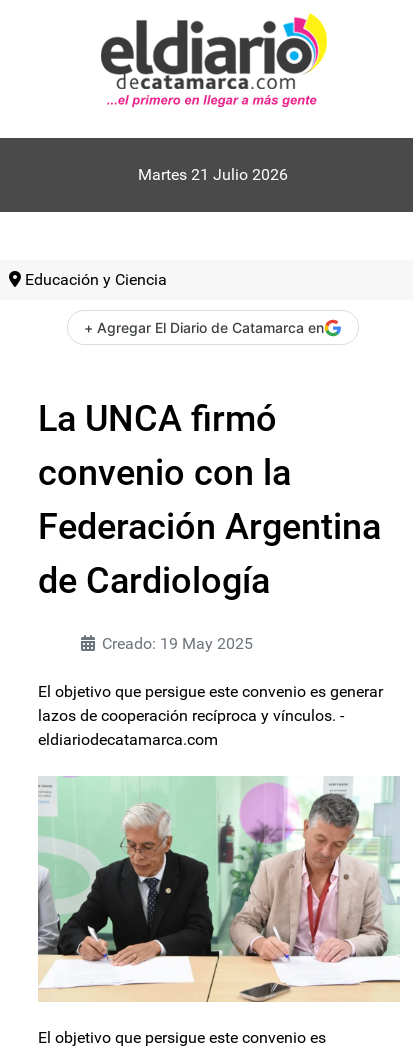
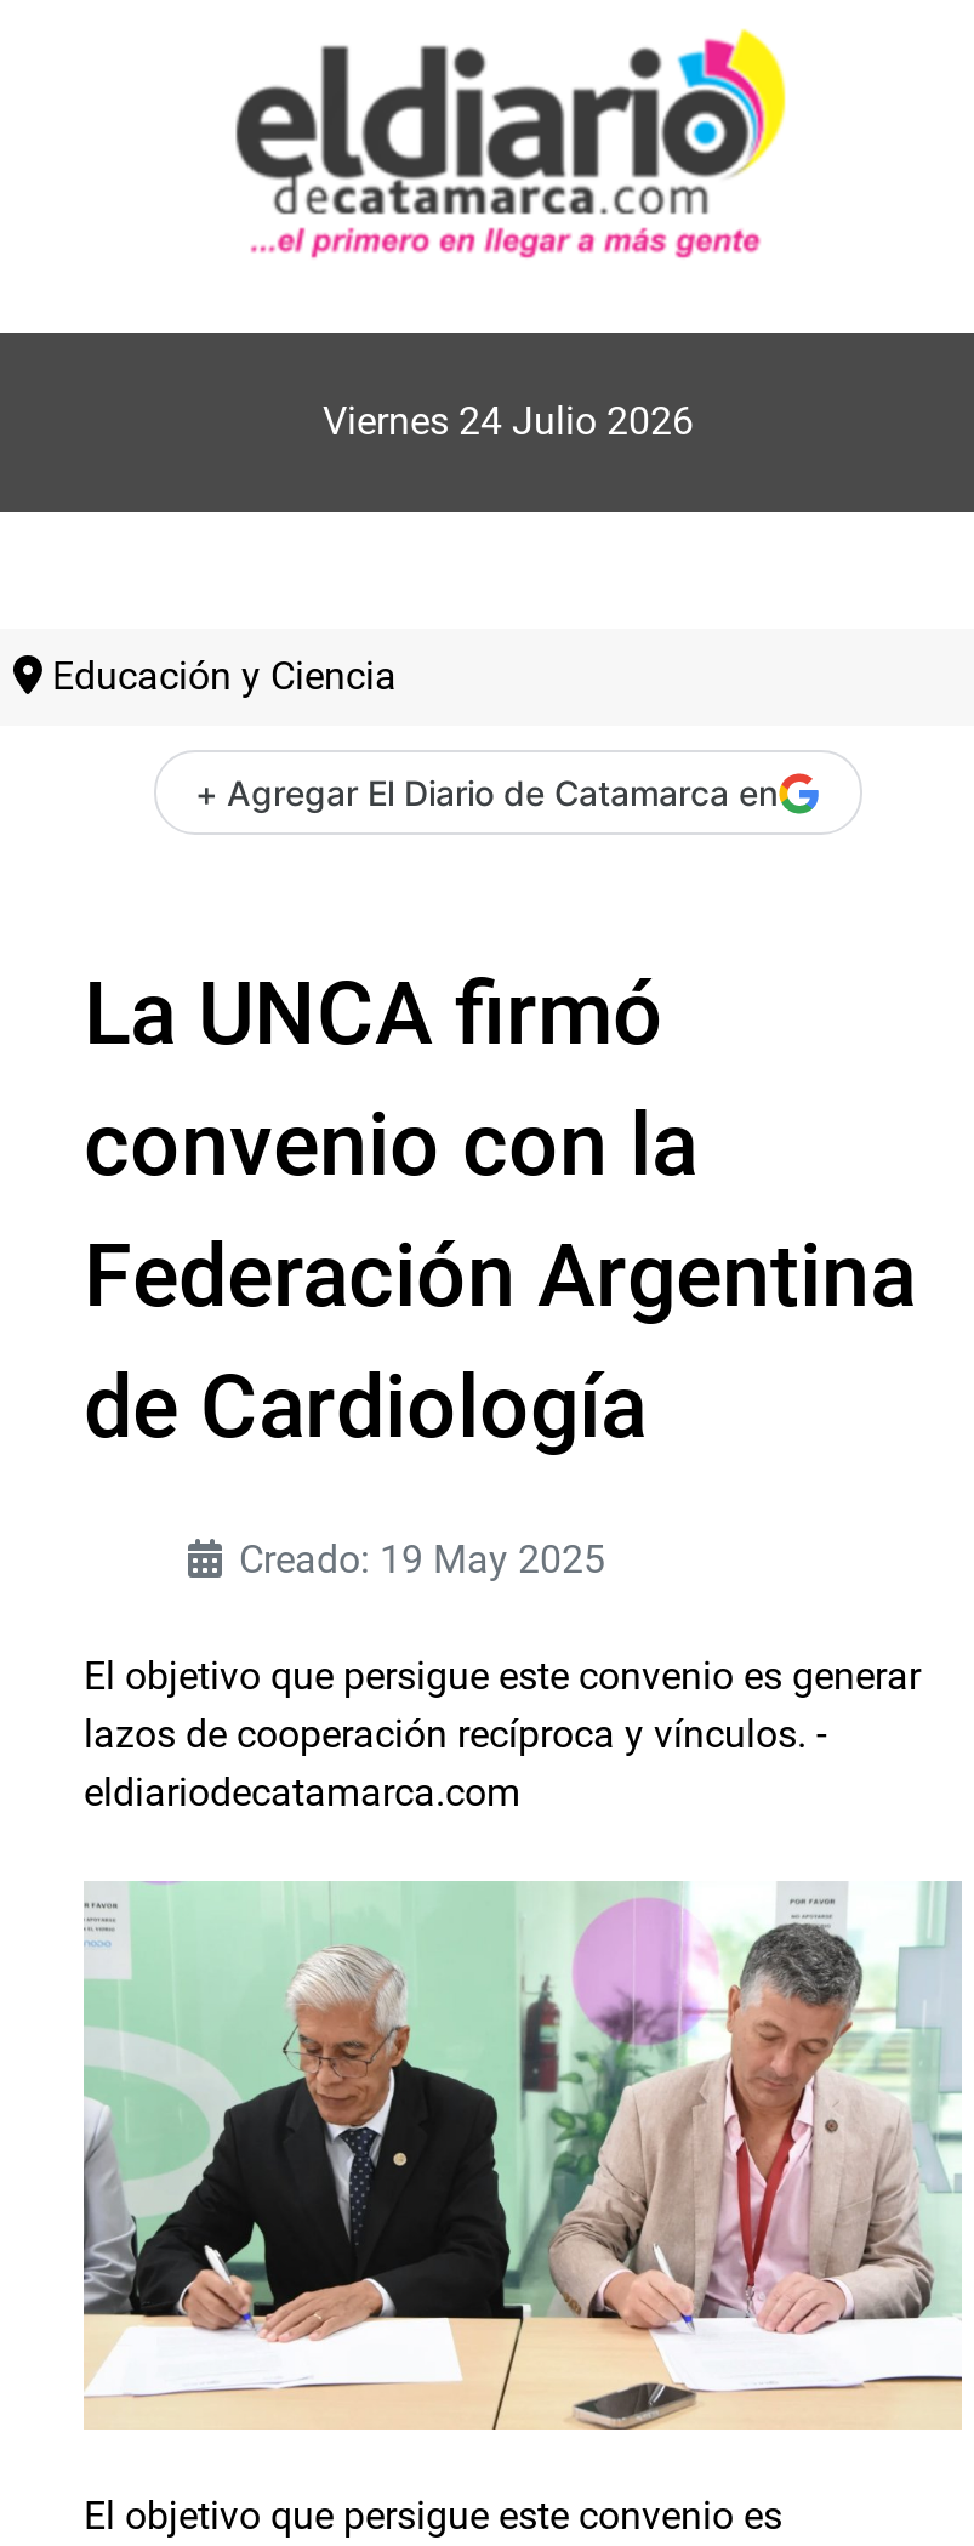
[138,165,288,184] Martes 21 Julio 2026 -> [323,398,694,444] Viernes 24 Julio 2026

